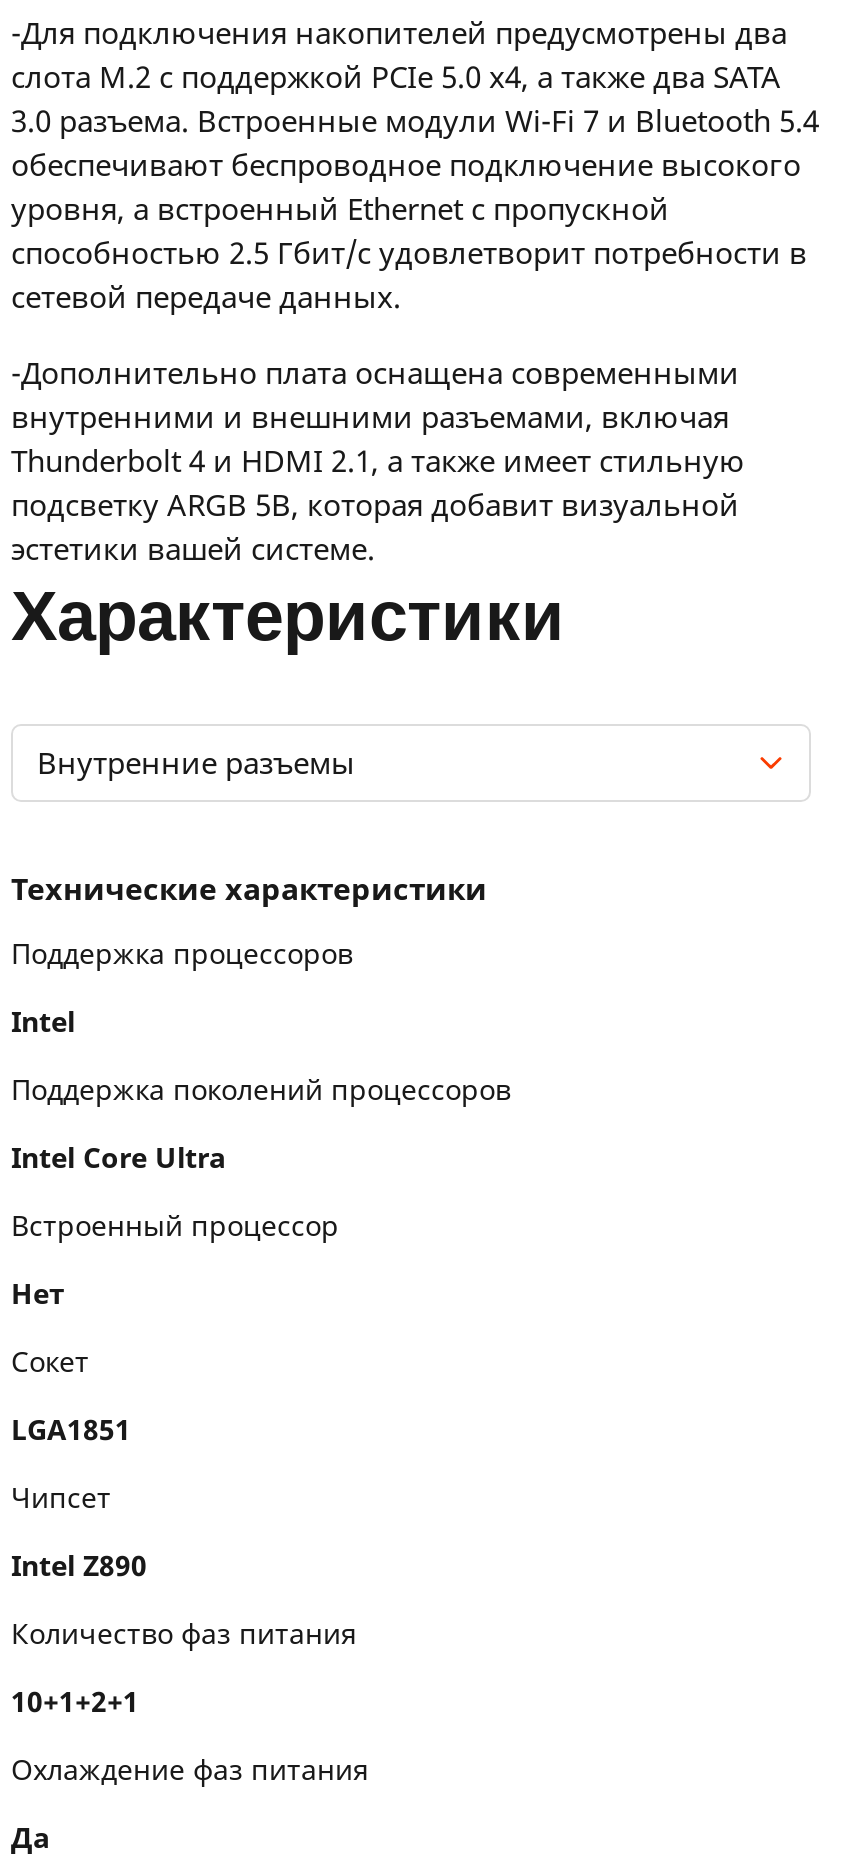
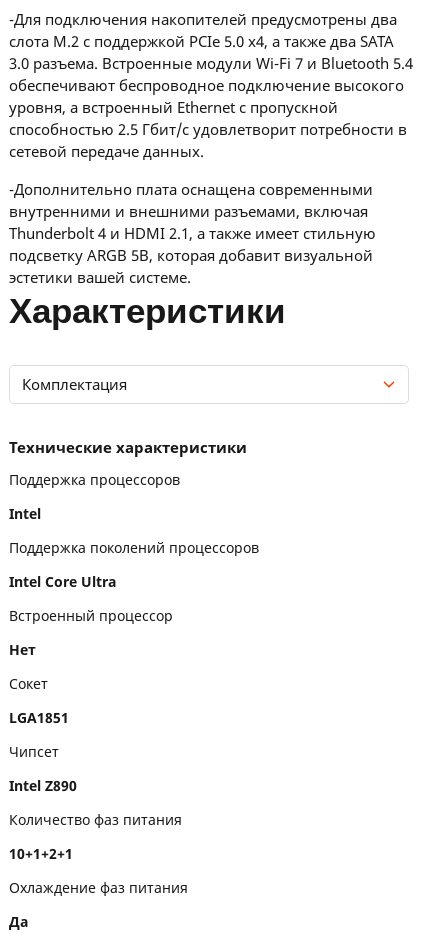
[37,742,355,782] Внутренние разъемы -> [22,374,127,394] Комплектация

